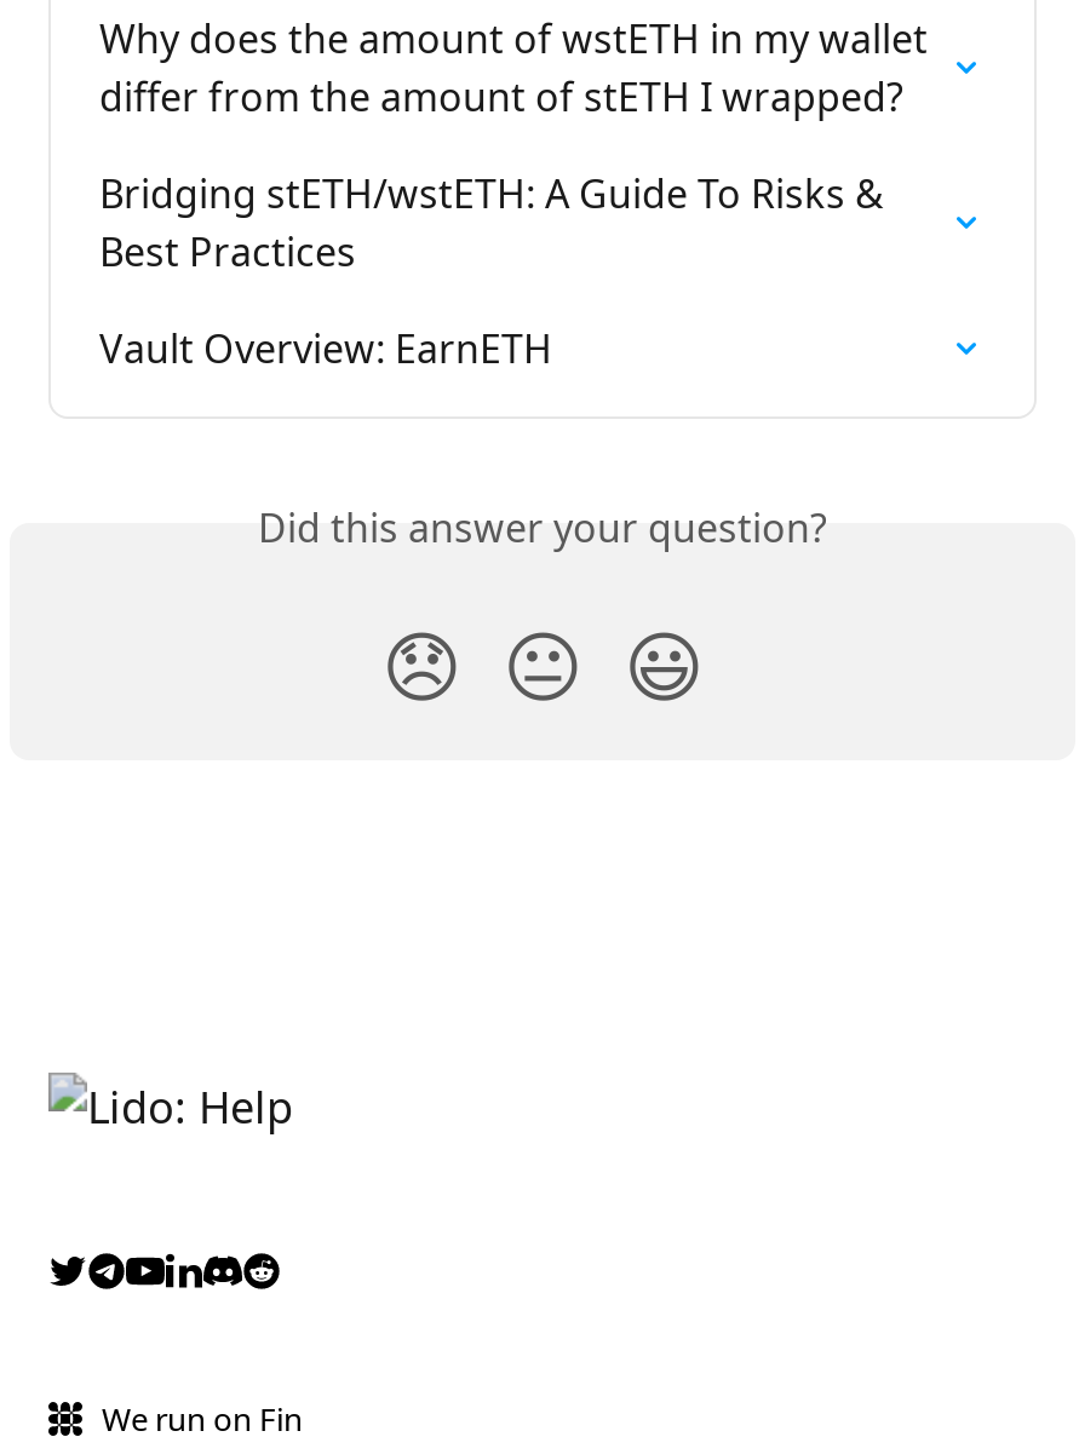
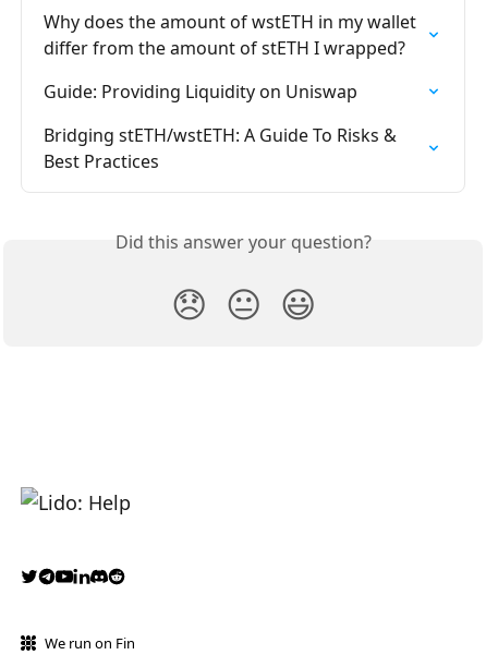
none -> [44,80,357,104] Guide: Providing Liquidity on Uniswap
moved [99,168,894,279] -> [44,124,401,174]: Bridging stETH/wstETH: A Guide To Risks & | Best Practices
[99,323,552,376] Vault Overview: EarnETH -> none

